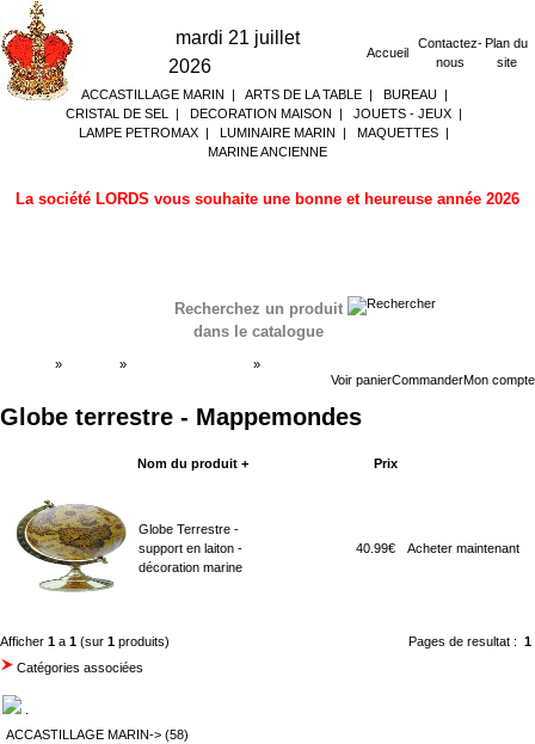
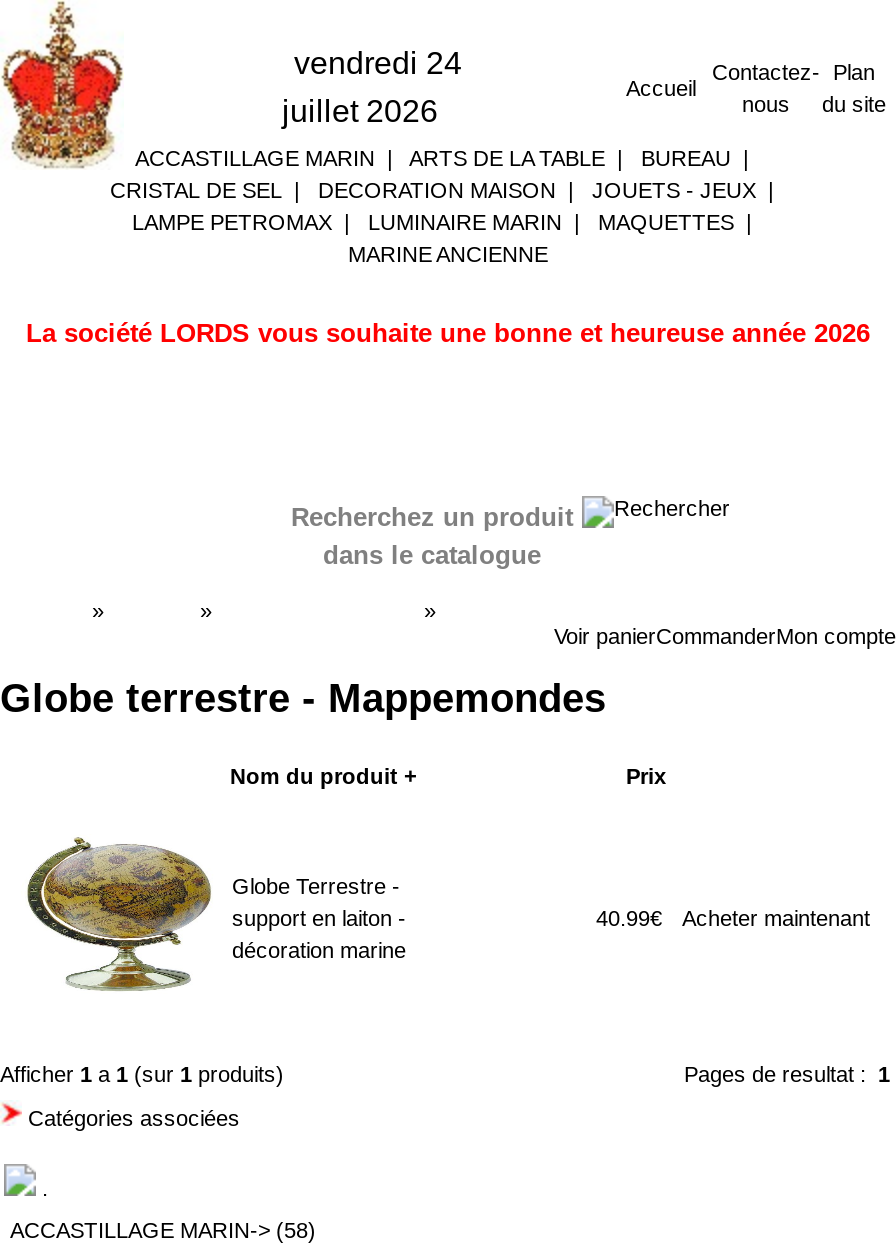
[168,27,300,76] mardi 21 juillet | 2026 -> [282,46,462,128] vendredi 24 | juillet 2026

